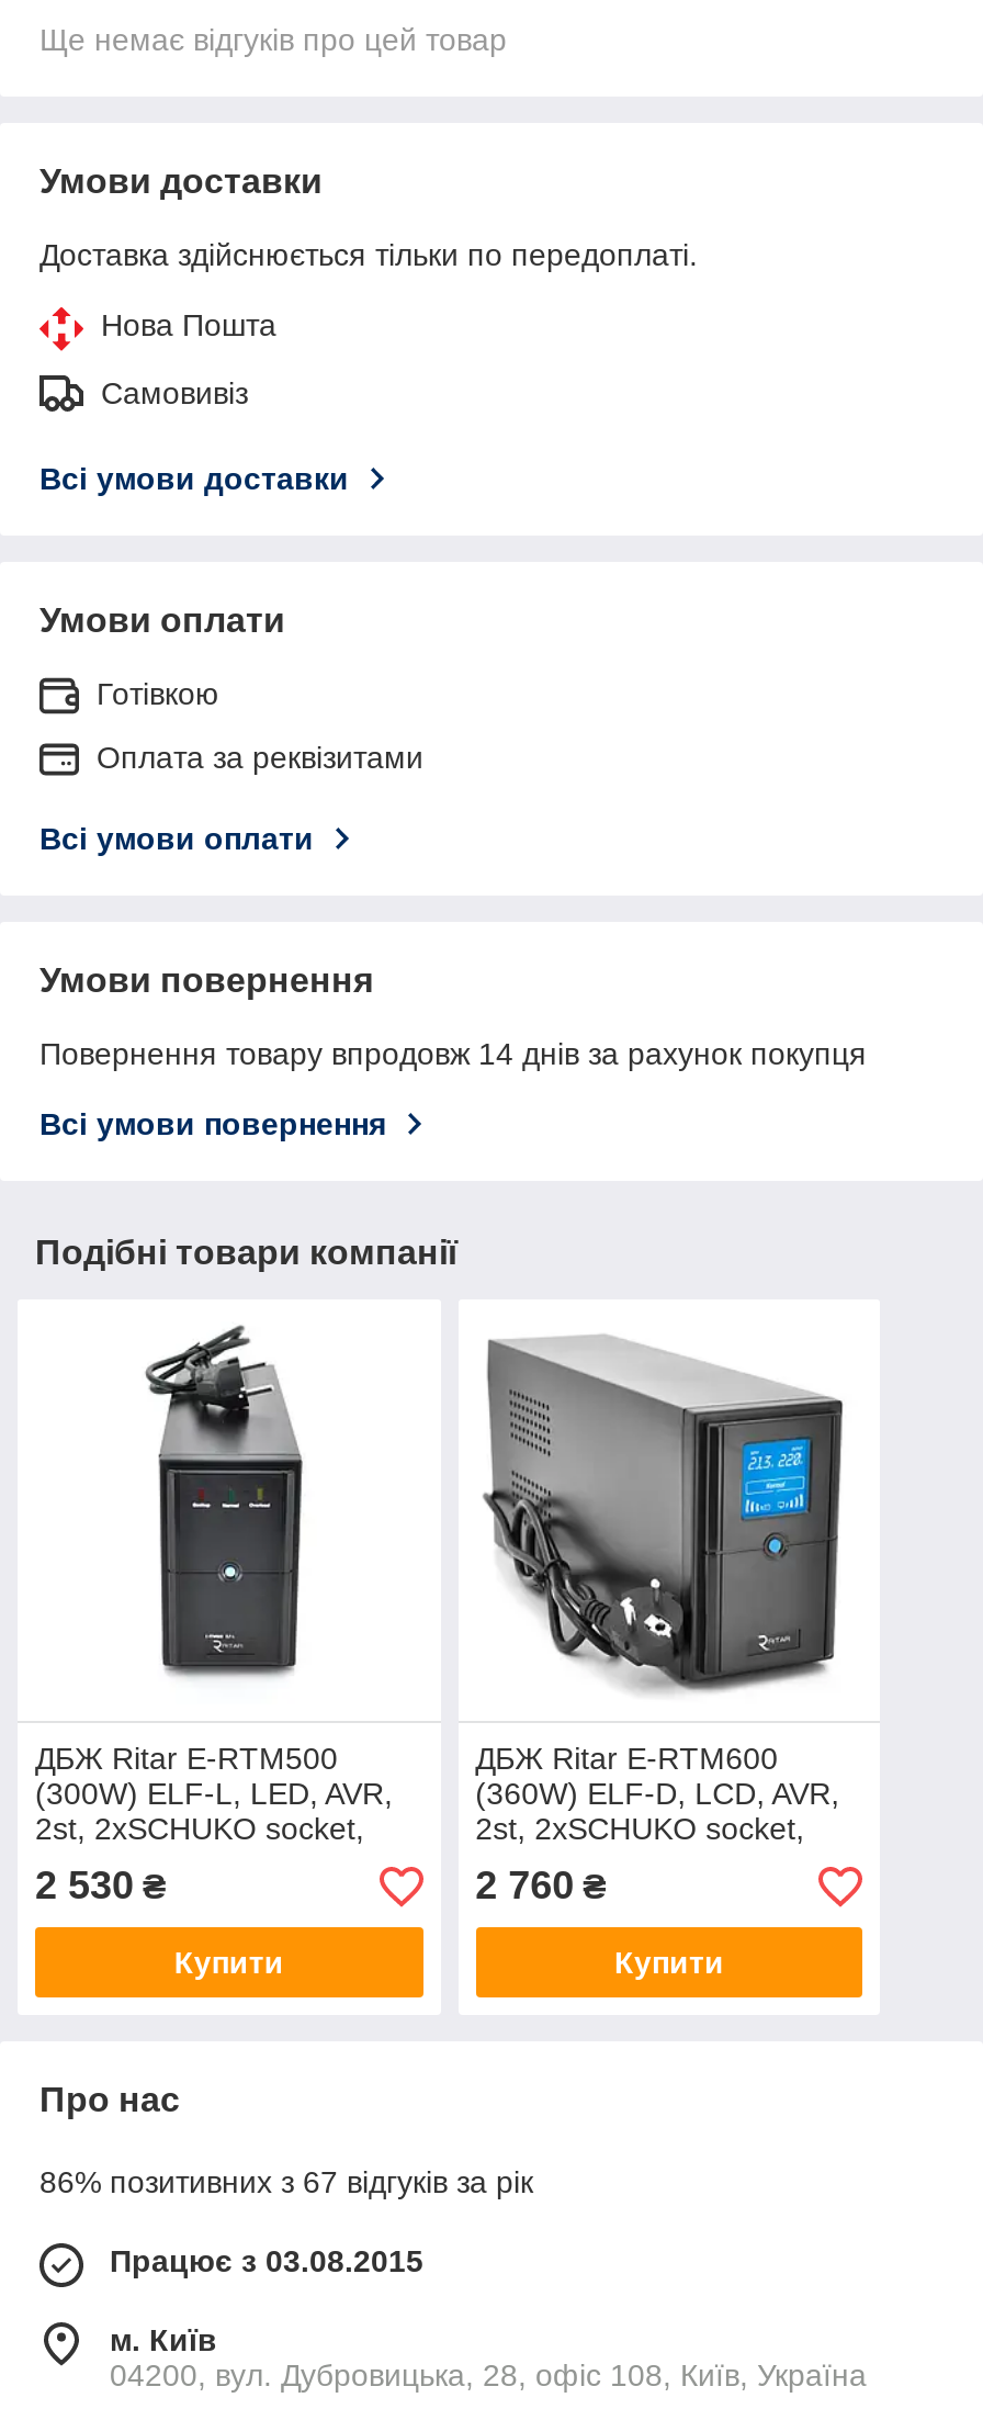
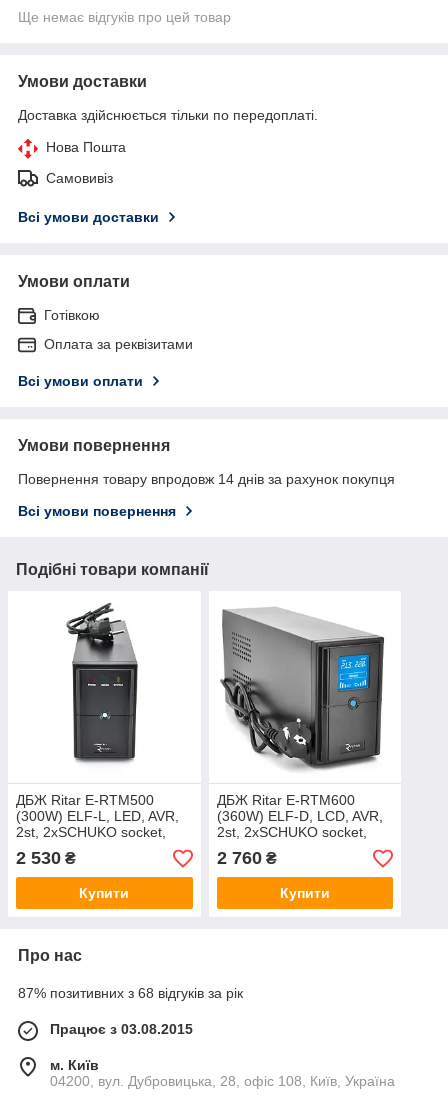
[39,2165,533,2200] 86% позитивних з 67 відгуків за рік -> [18,985,243,1001] 87% позитивних з 68 відгуків за рік

